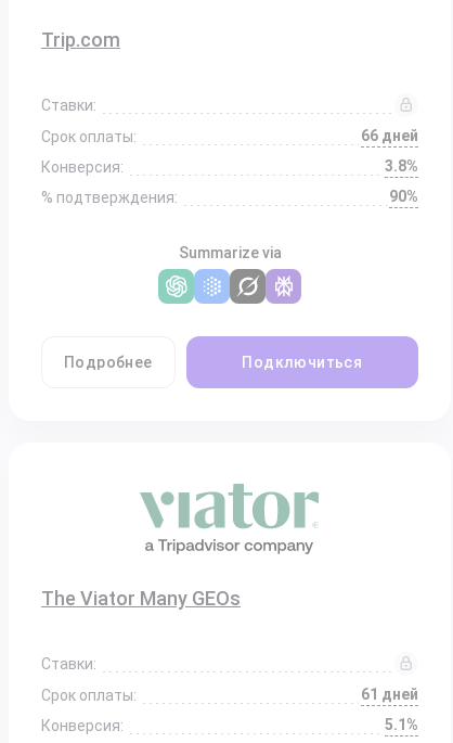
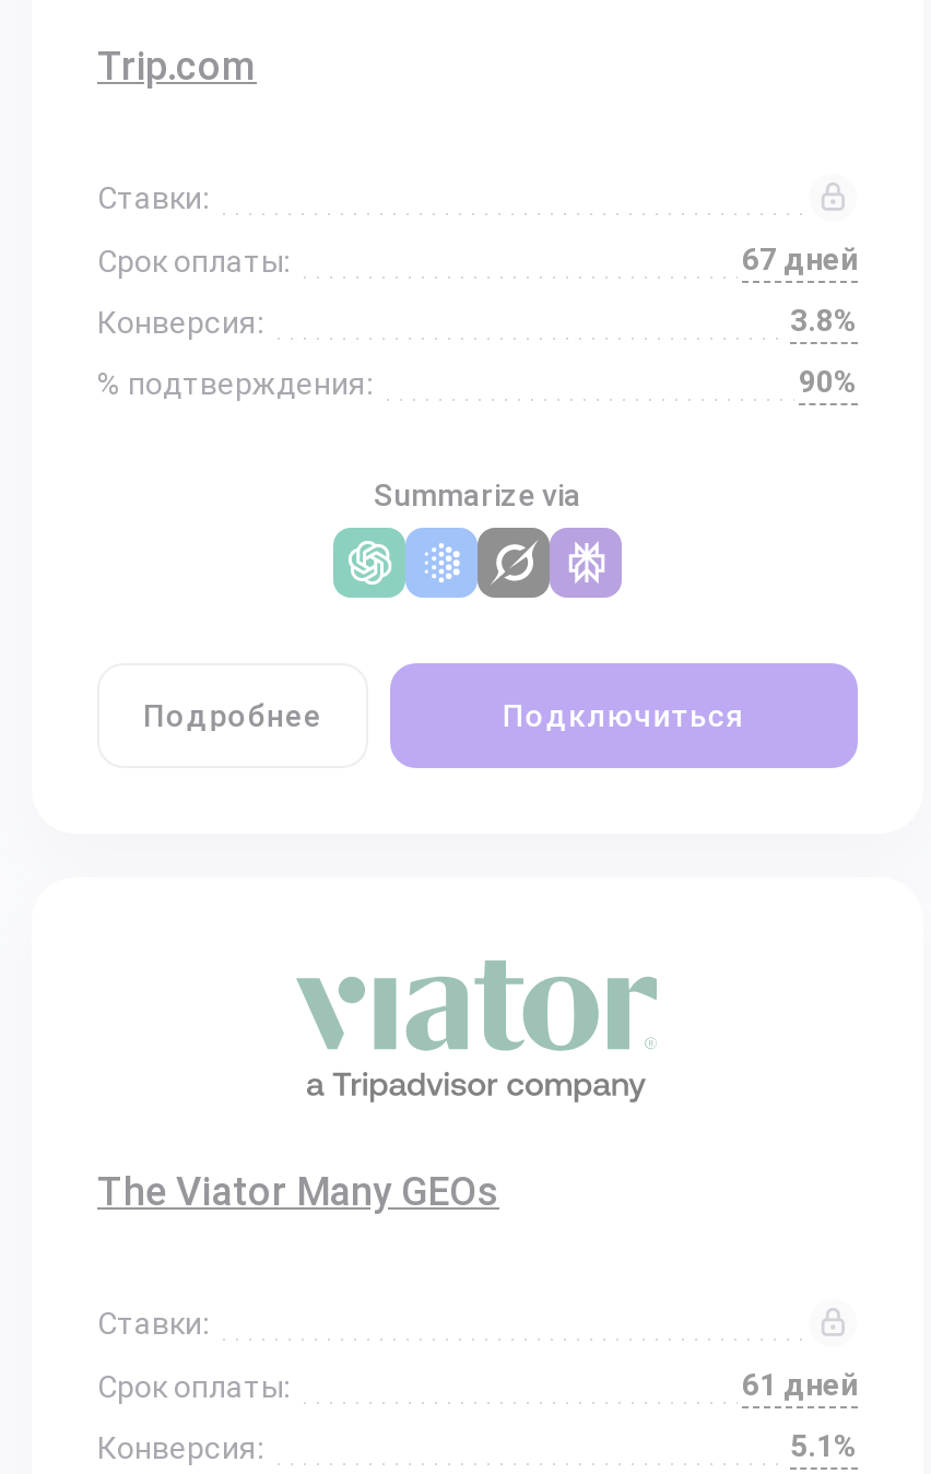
[361,127,418,144] 66 дней -> [742,241,858,276] 67 дней

